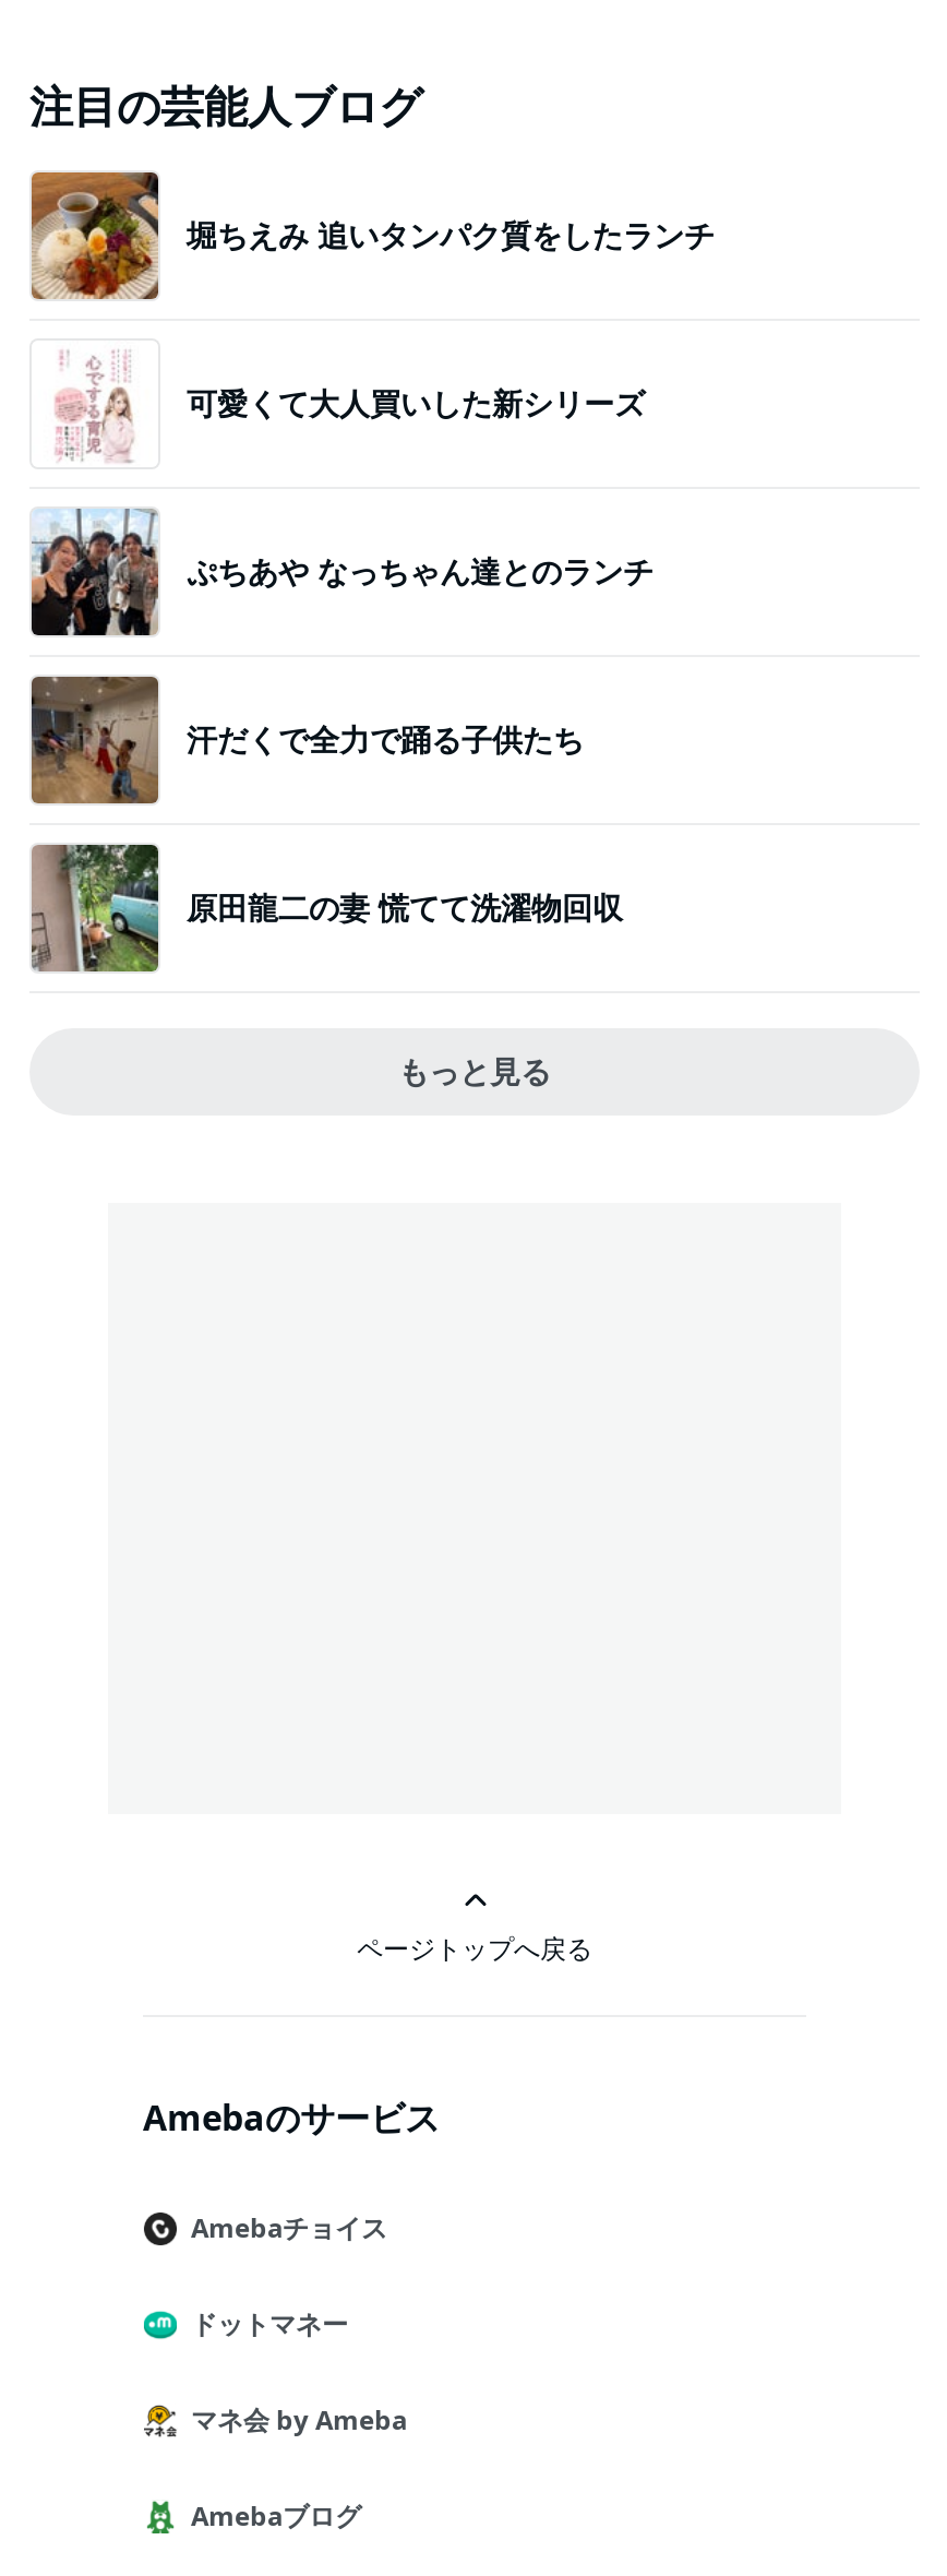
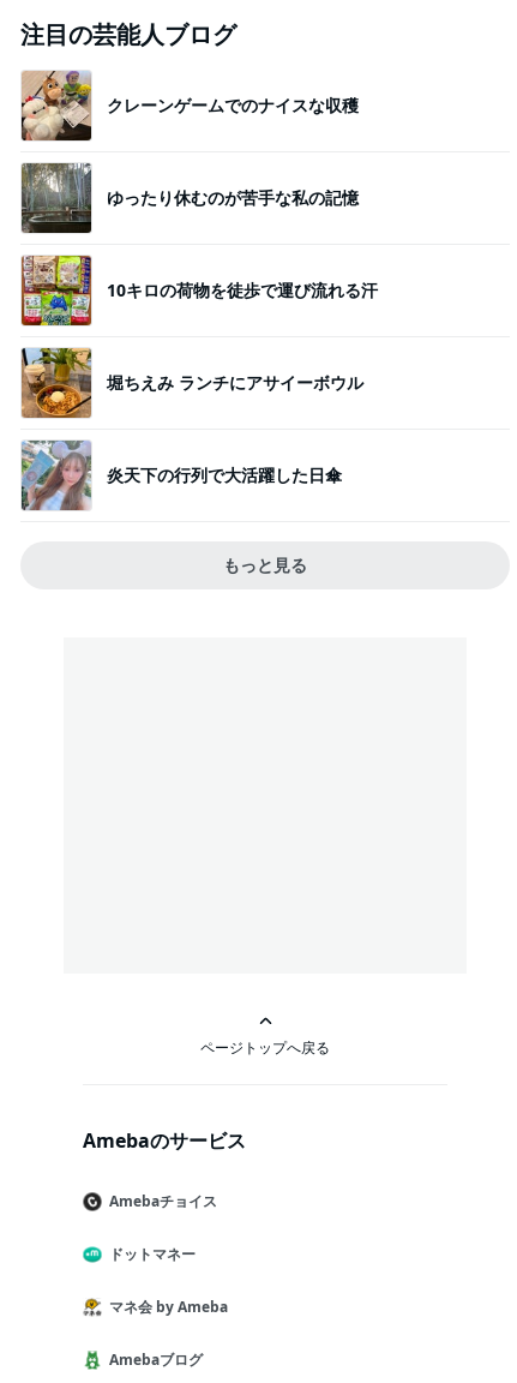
[29,170,715,301] [image] | 堀ちえみ 追いタンパク質をしたランチ -> [20,70,359,142] [image] | クレーンゲームでのナイスな収穫
[32,341,645,467] [image] | 可愛くて大人買いした新シリーズ -> [20,162,359,234] [image] | ゆったり休むのが苦手な私の記憶
[29,506,654,637] [image] | ぷちあや なっちゃん達とのランチ -> [20,255,378,327] [image] | 10キロの荷物を徒歩で運び流れる汗
[29,675,584,803] [image] | 汗だくで全力で踊る子供たち -> [20,347,363,418] [image] | 堀ちえみ ランチにアサイーボウル
[29,843,623,974] [image] | 原田龍二の妻 慌てて洗濯物回収 -> [20,439,342,511] [image] | 炎天下の行列で大活躍した日傘

